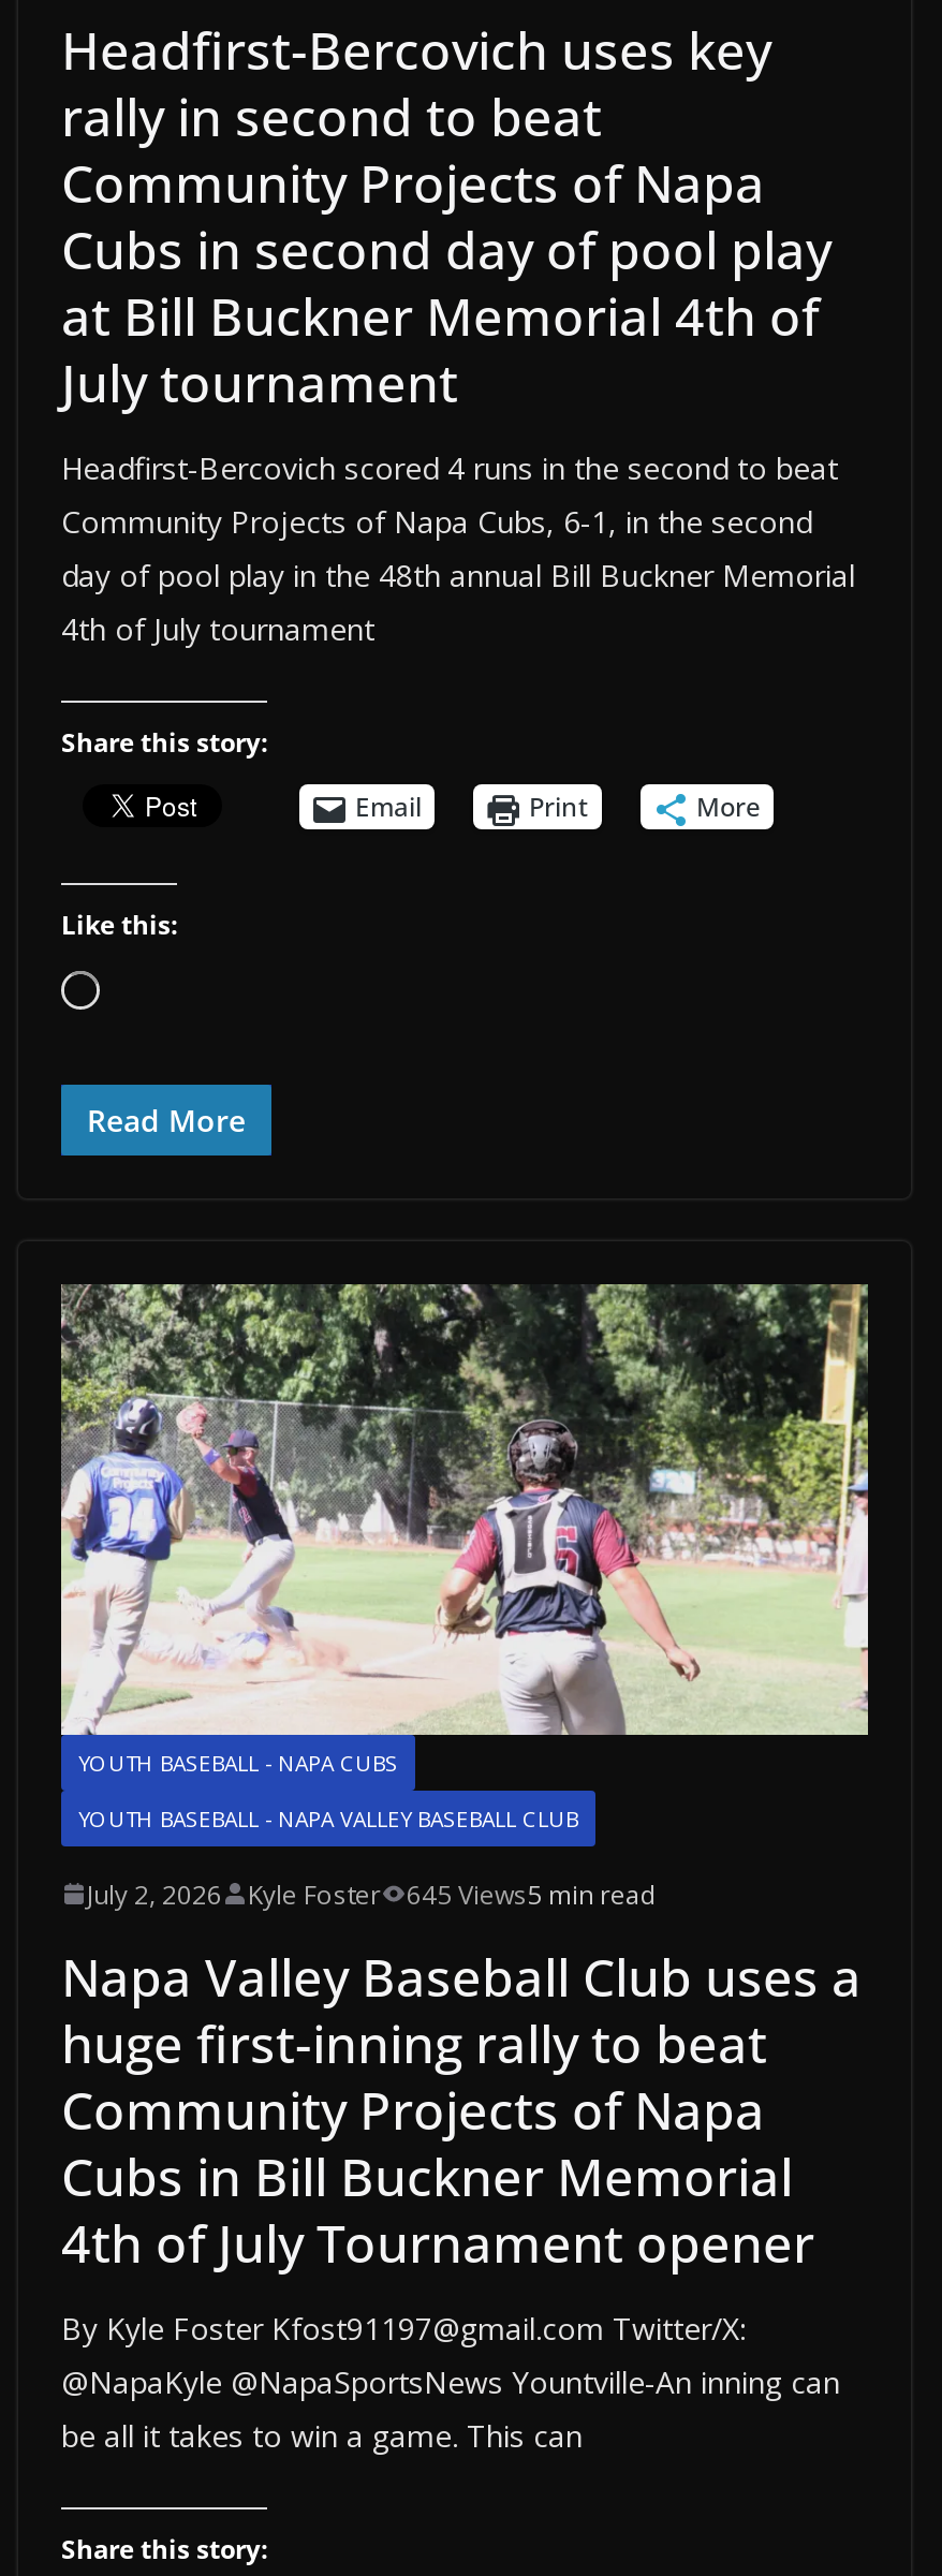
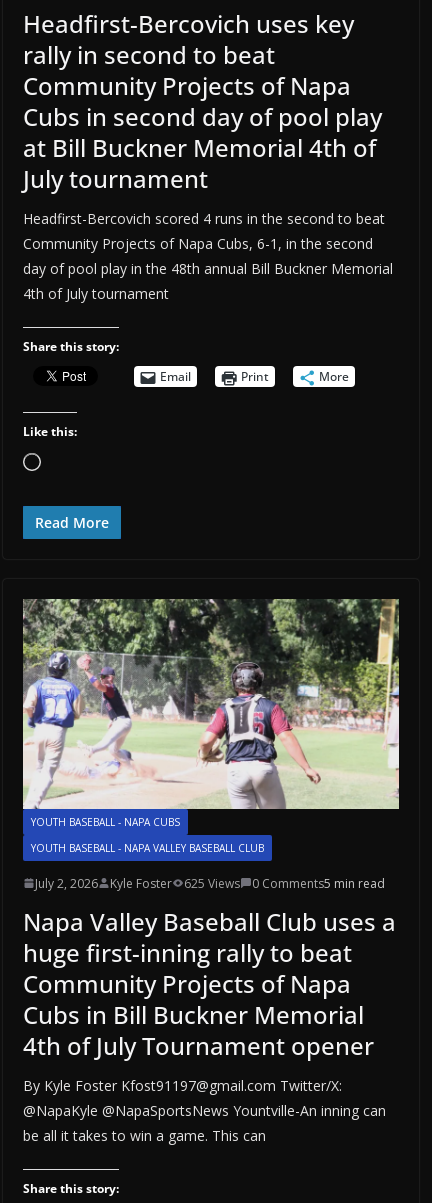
[407,1875,658,1912] 645 Views5 min read -> [184,874,385,891] 625 Views | 0 Comments5 min read

